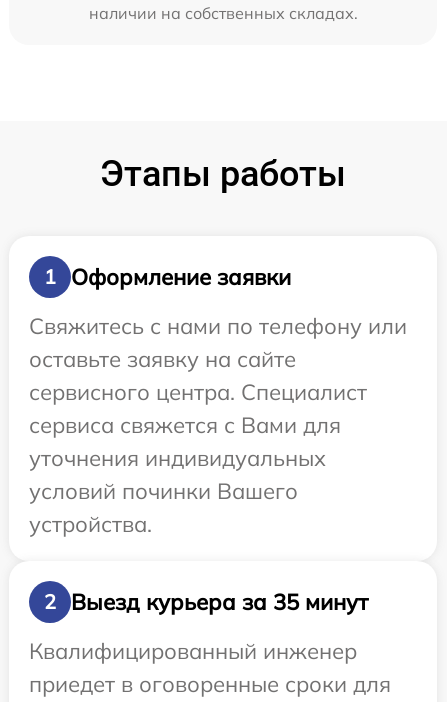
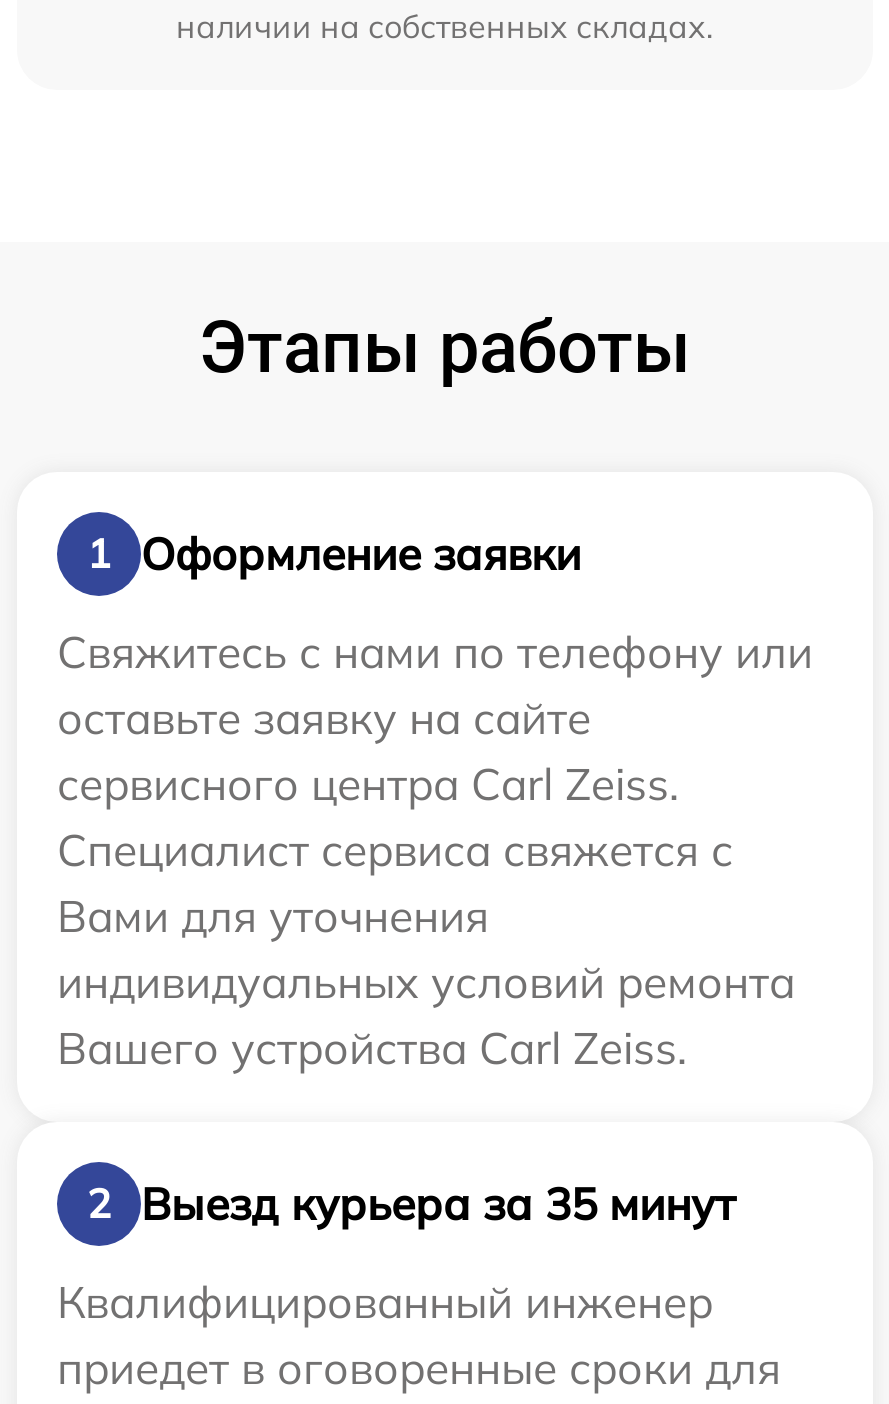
[29,378,367,538] сервисного центра. Специалист | сервиса свяжется с Вами для | уточнения индивидуальных | условий починки Вашего | устройства. -> [57,757,795,1077] сервисного центра Carl Zeiss. | Специалист сервиса свяжется с | Вами для уточнения | индивидуальных условий ремонта | Вашего устройства Carl Zeiss.

